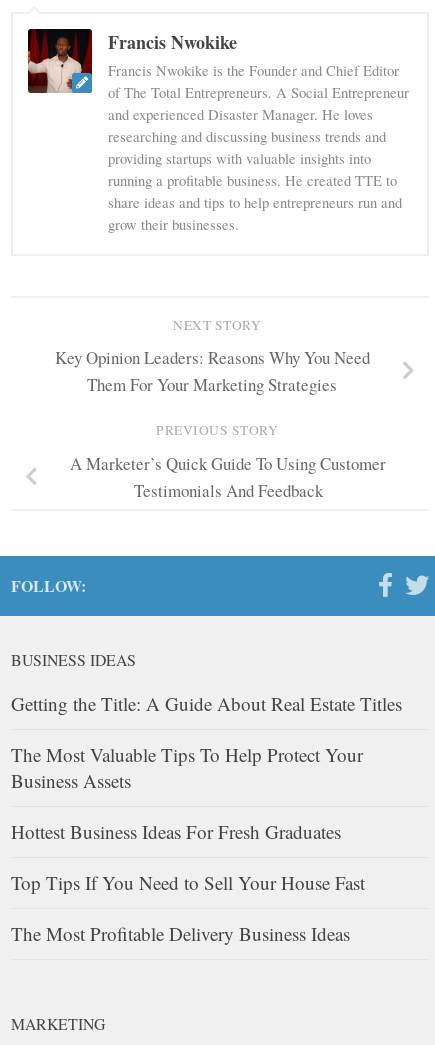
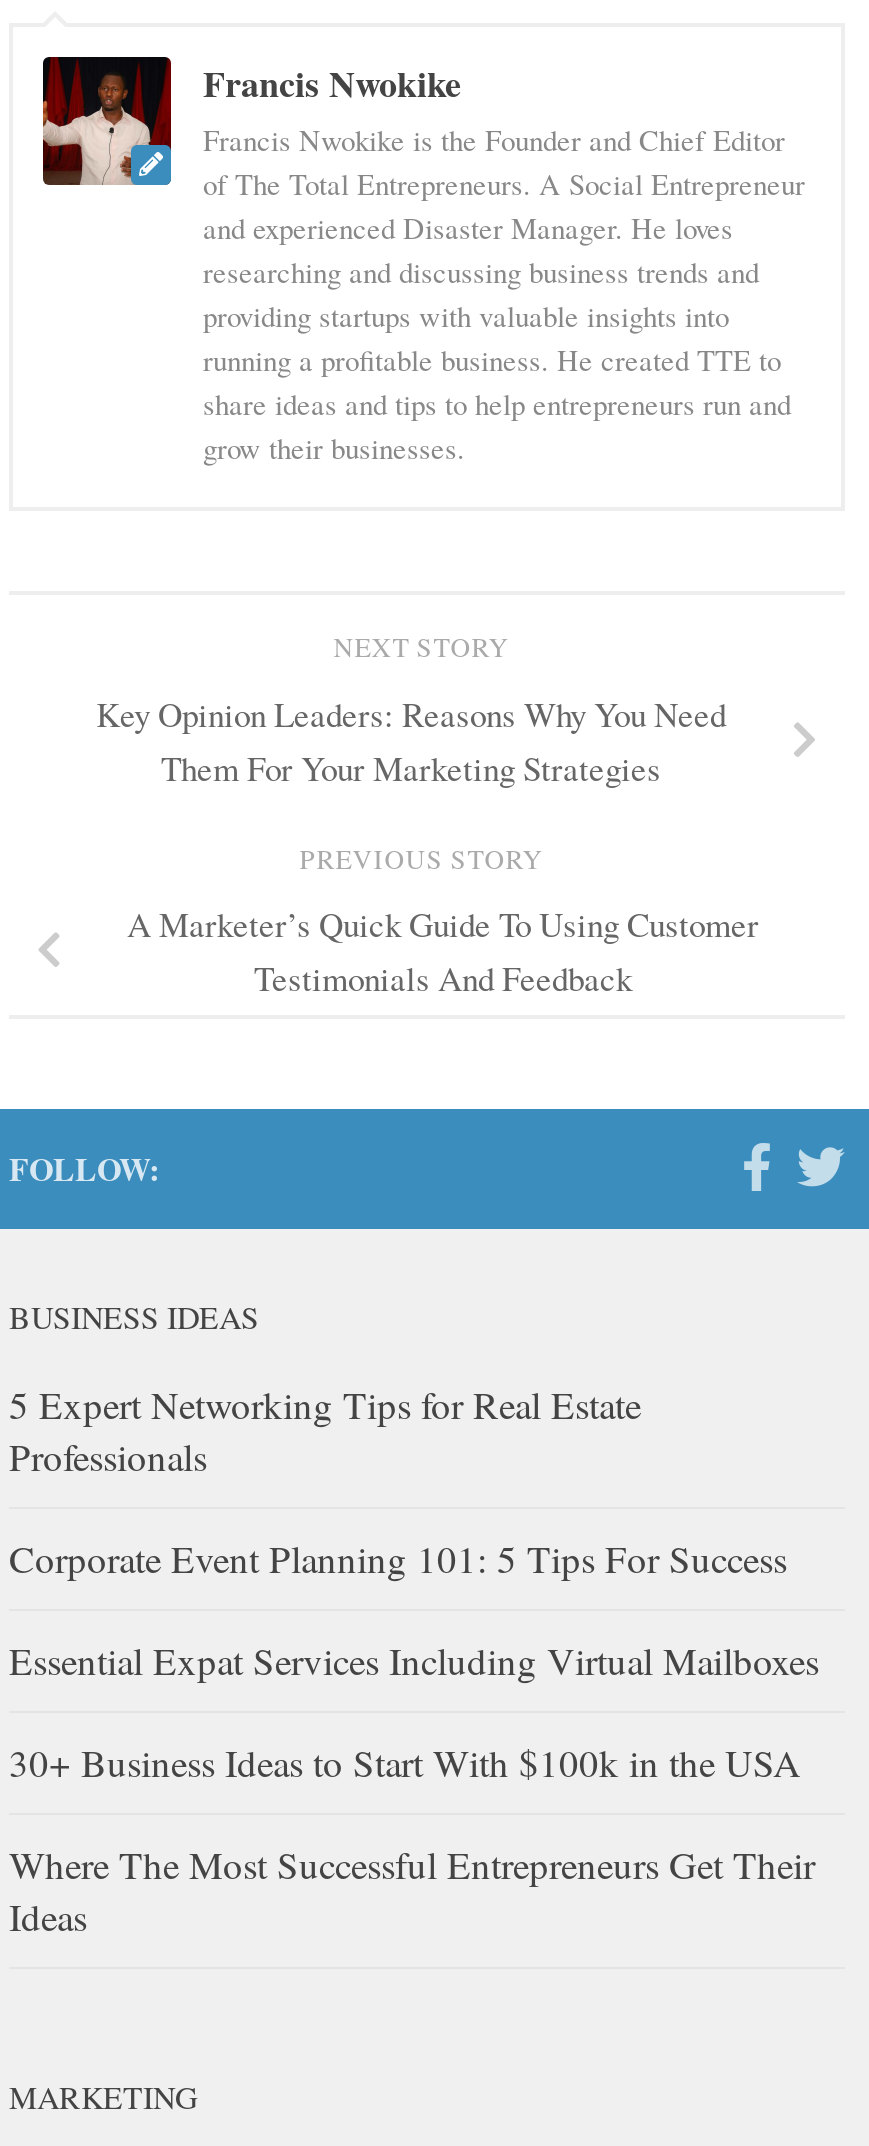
[11,691,402,716] Getting the Title: A Guide About Real Estate Titles -> [9,1380,641,1482] 5 Expert Networking Tips for Real Estate | Professionals
[11,742,363,793] The Most Valuable Tips To Help Protect Your | Business Assets -> [9,1534,787,1584] Corporate Event Planning 101: 5 Tips For Success
[11,819,341,844] Hottest Business Ideas For Fresh Graduates -> [9,1636,819,1686] Essential Expat Services Including Virtual Mailboxes
[11,870,365,895] Top Tips If You Need to Sell Your House Fast -> [9,1738,801,1788] 30+ Business Ideas to Start With $100k in the USA
[11,921,350,946] The Most Profitable Delivery Business Ideas -> [9,1840,815,1942] Where The Most Successful Entrepreneurs Get Their | Ideas

